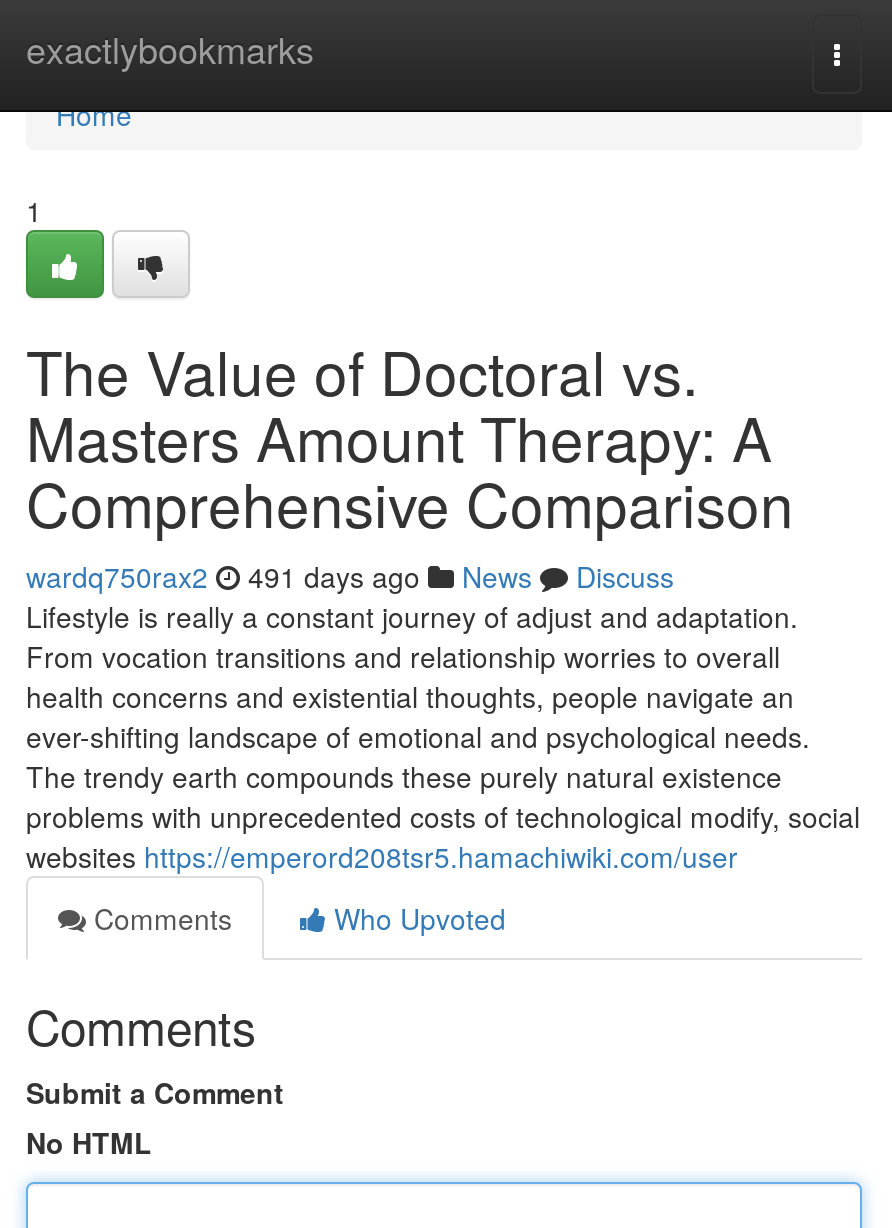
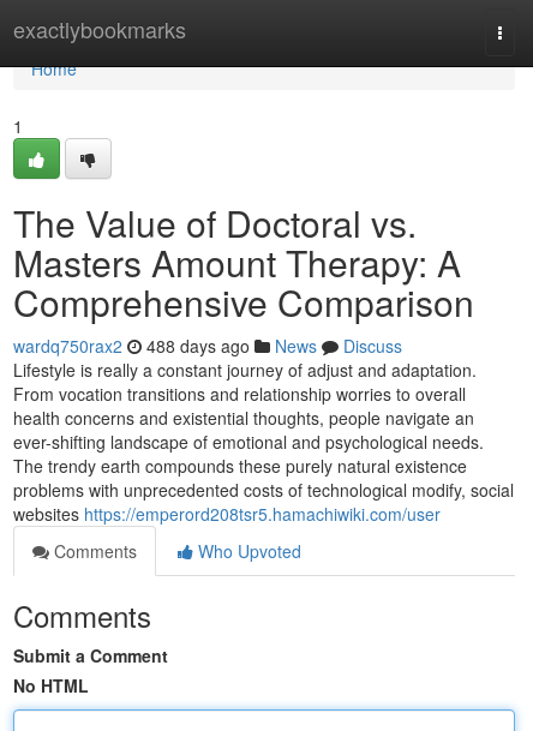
[26,556,674,596] wardq750rax2 491 days ago News Discuss -> [13,334,402,358] wardq750rax2 488 days ago News Discuss

